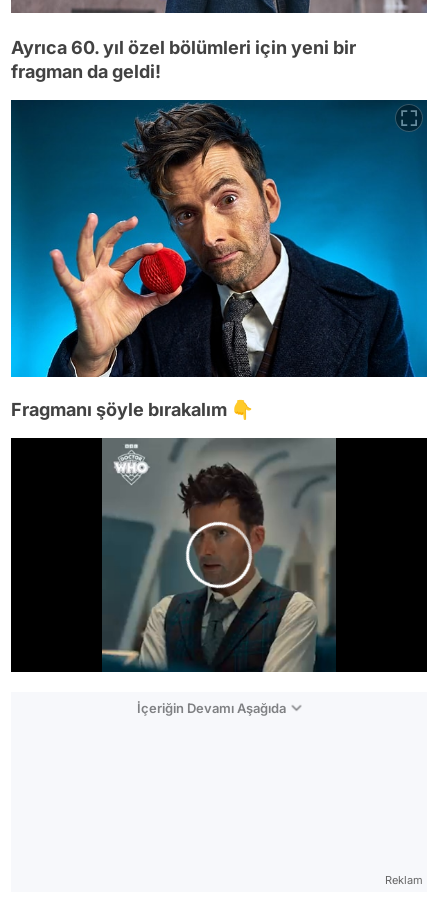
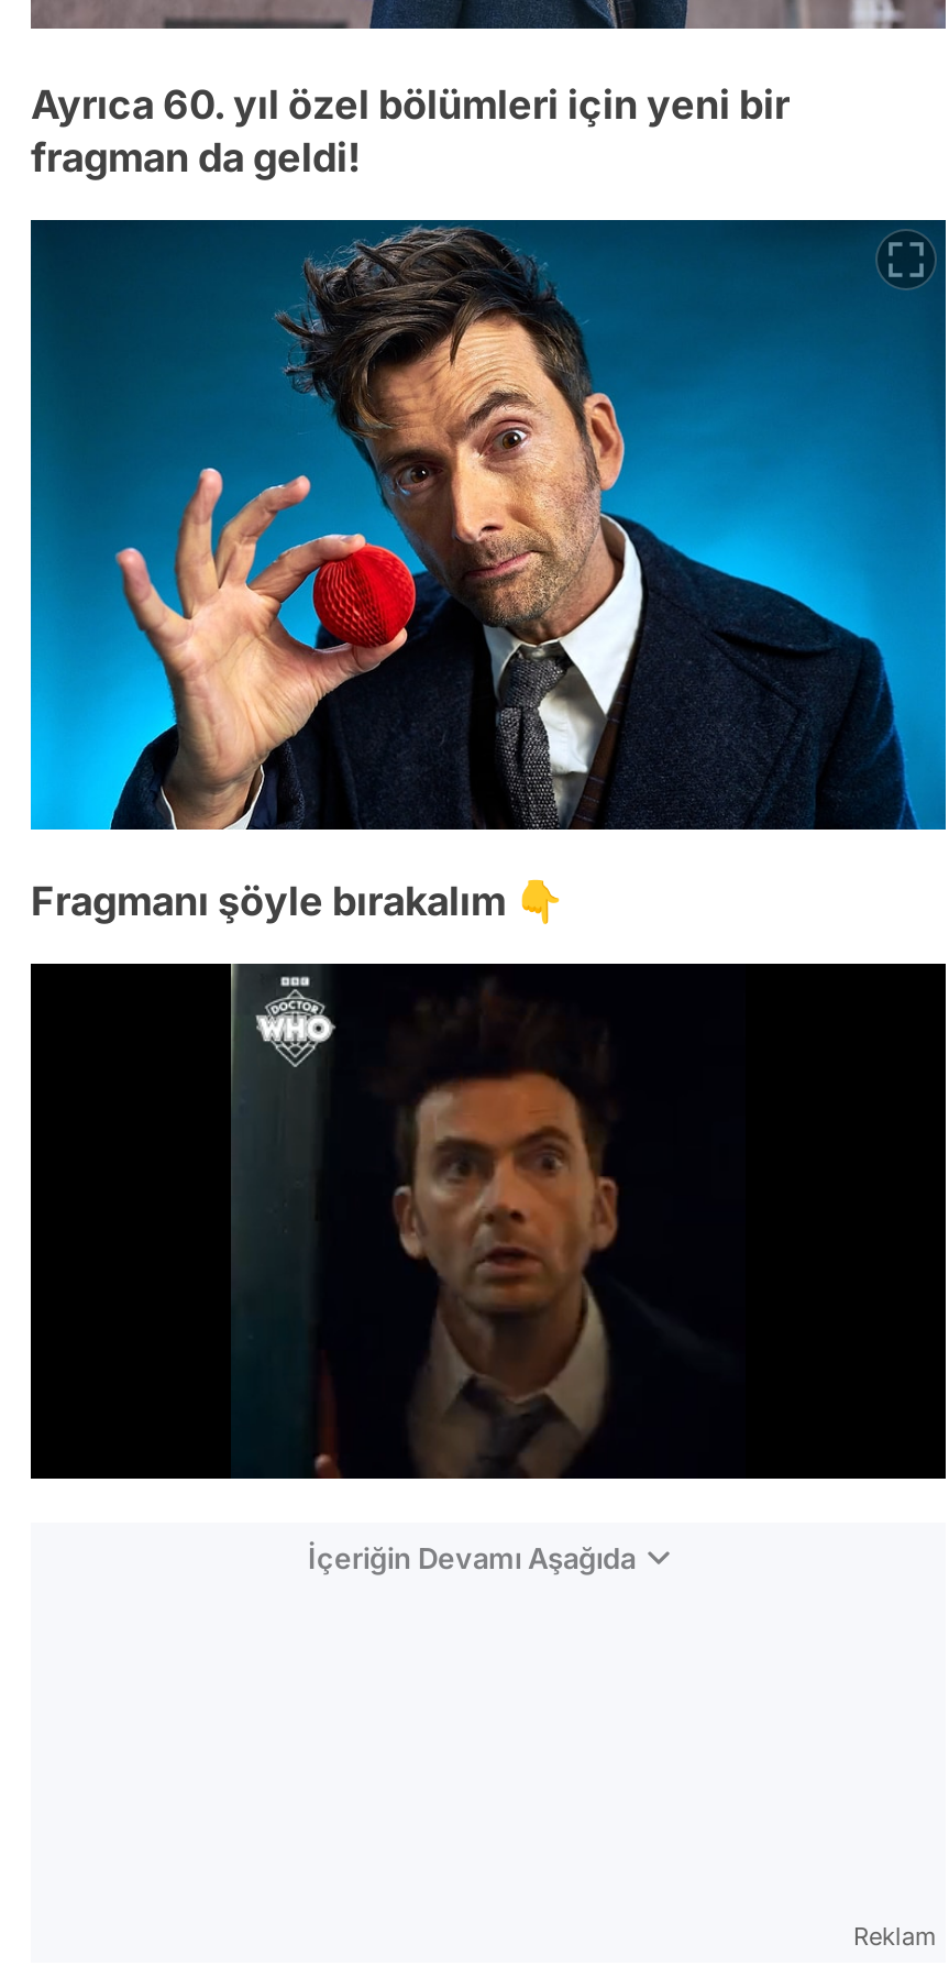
[101,437,337,673] [image] -> [231,962,746,1479] [image]

